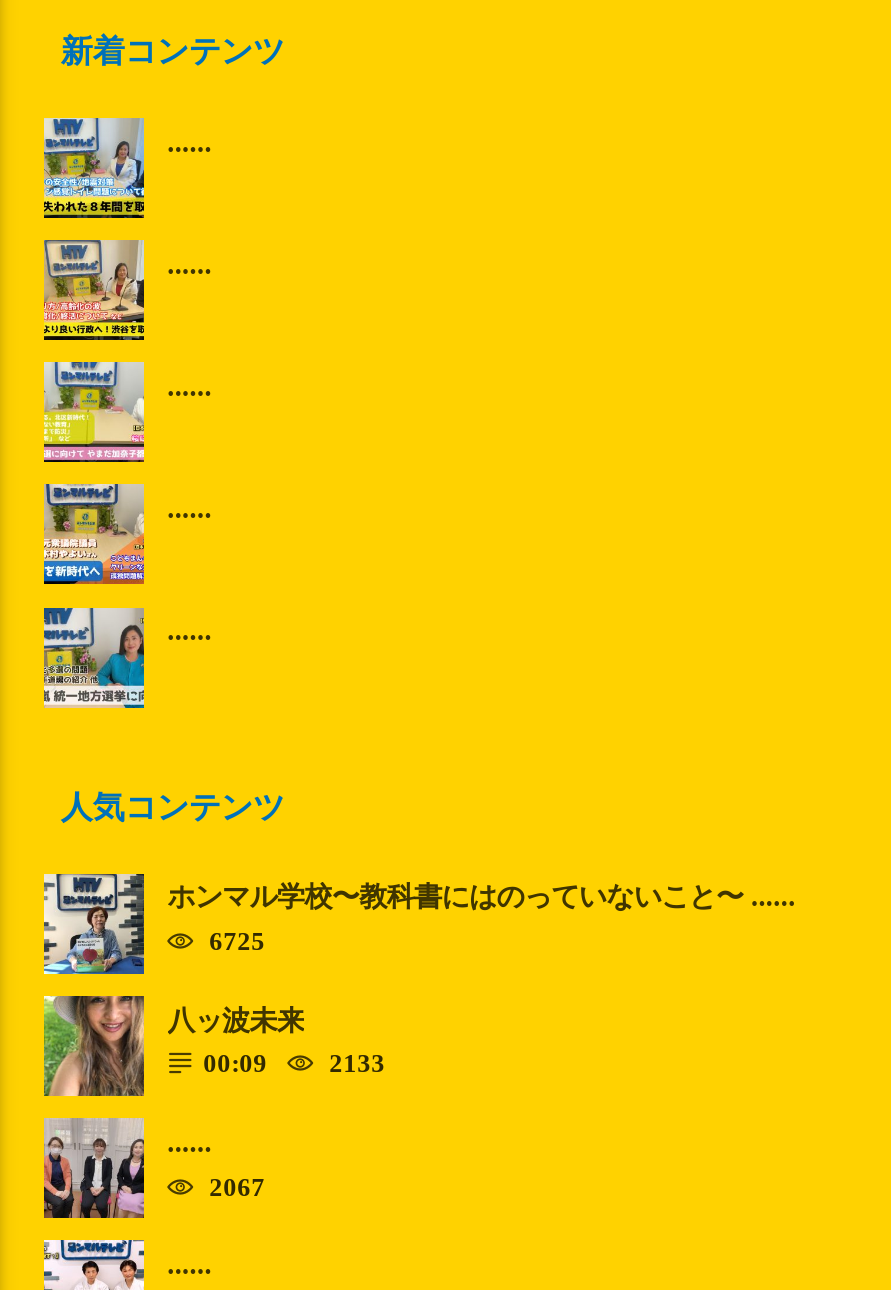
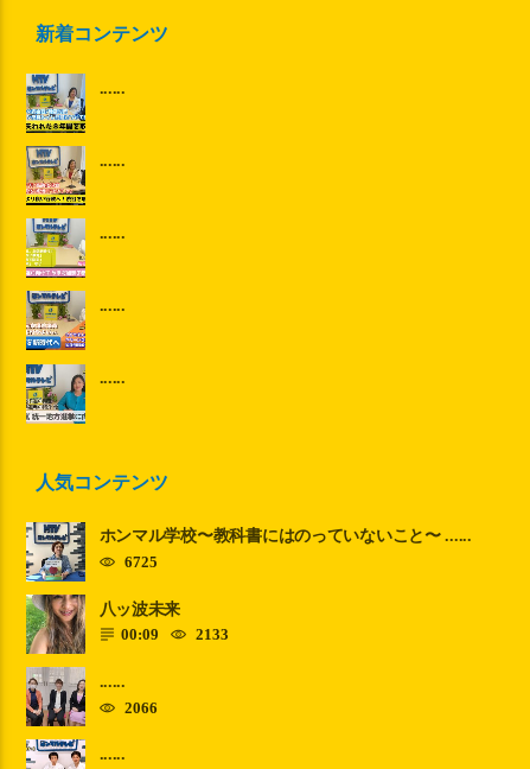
[203,1171,265,1201] 2067 -> [120,698,157,716] 2066

